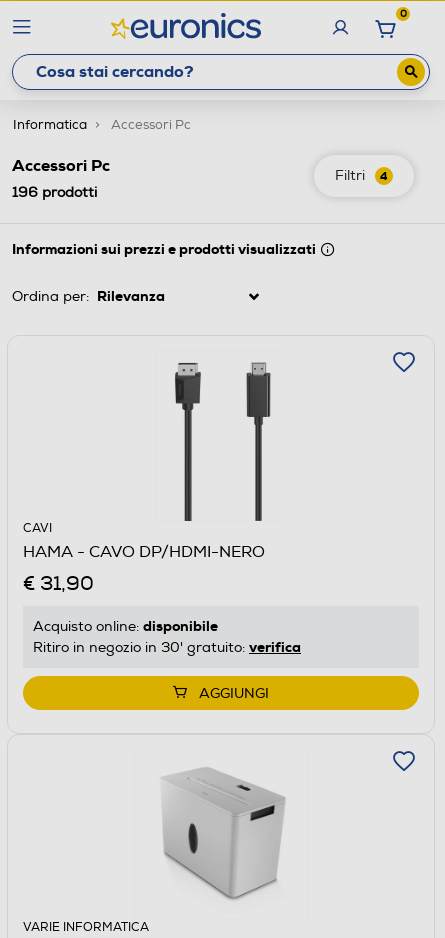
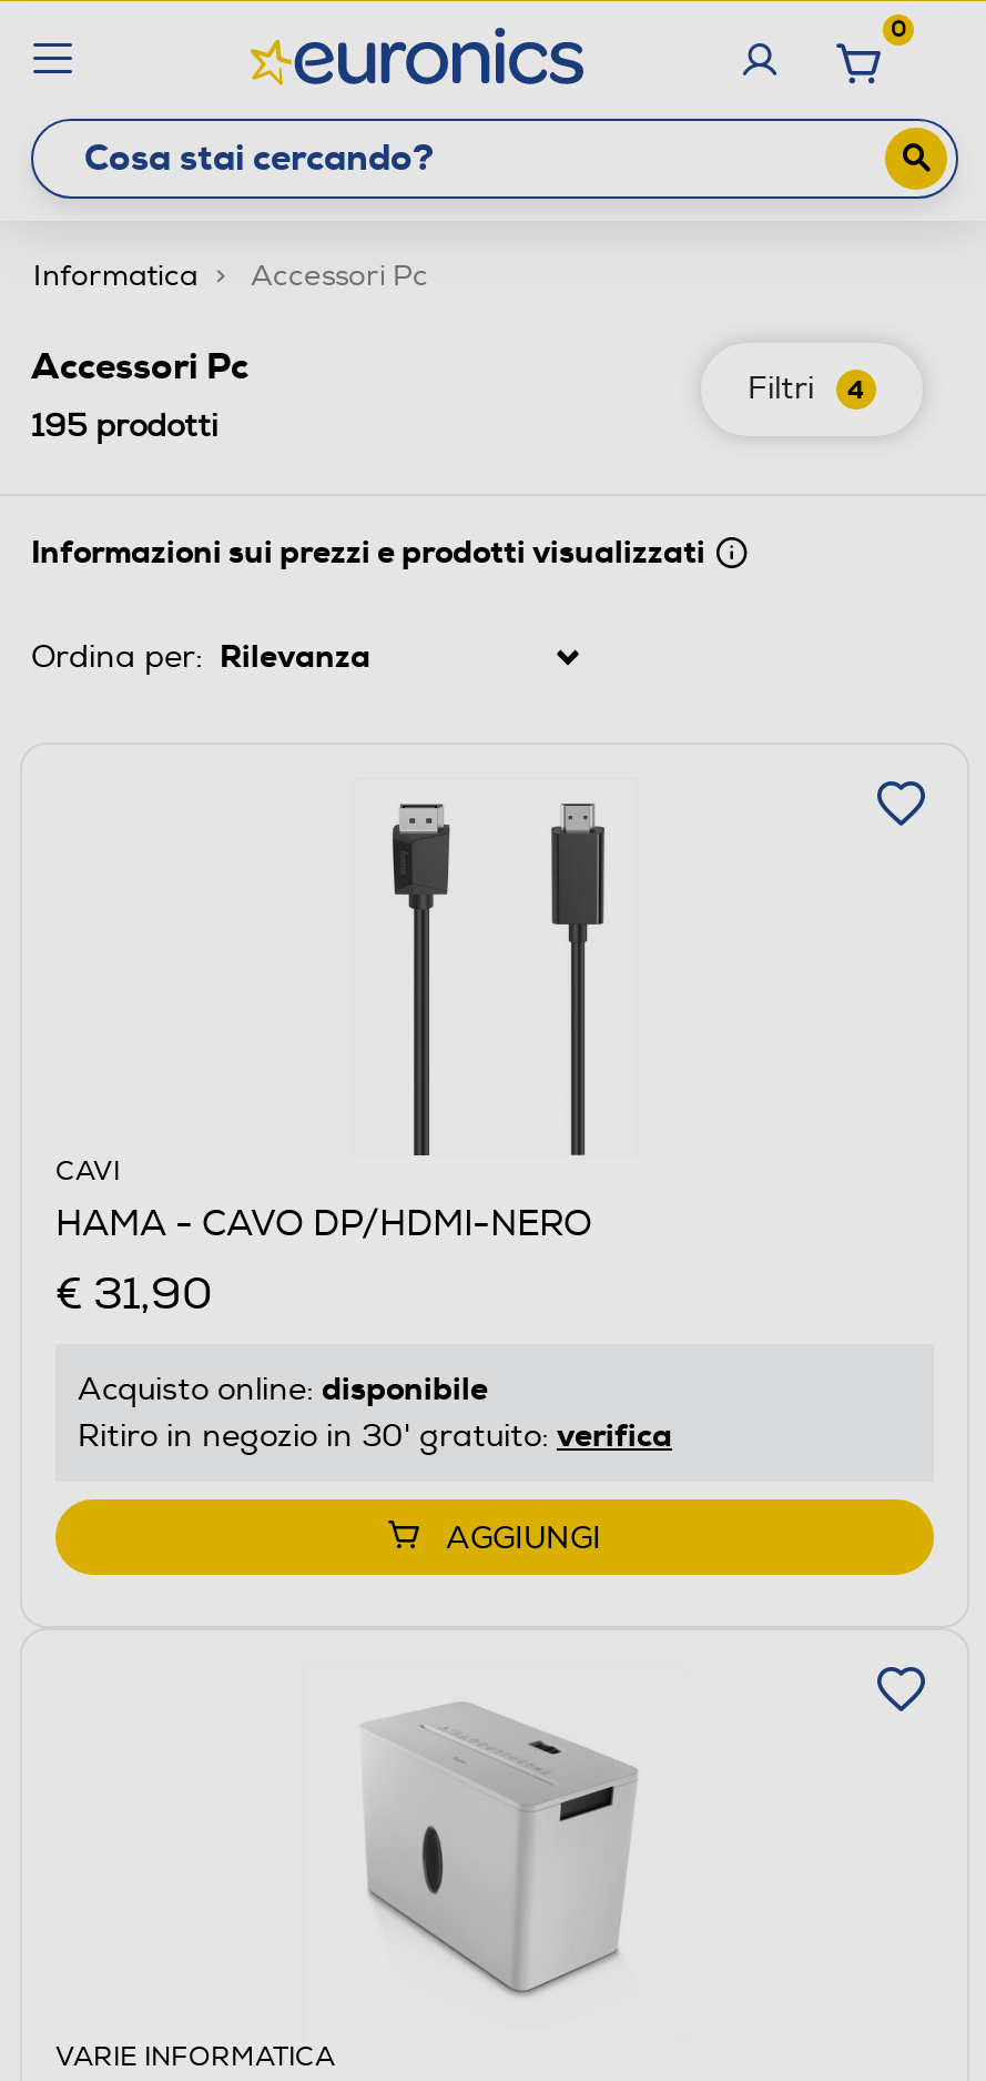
[12,184,97,201] 196 prodotti -> [31,406,217,444] 195 prodotti

